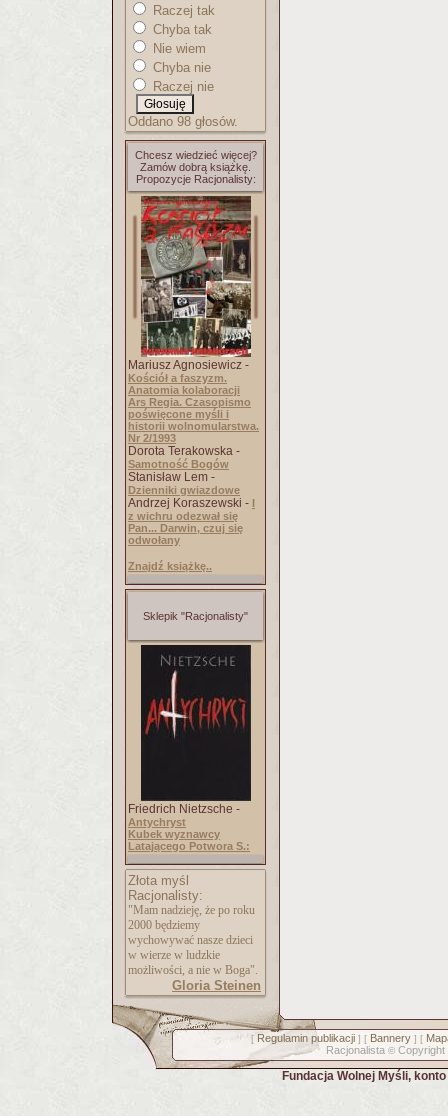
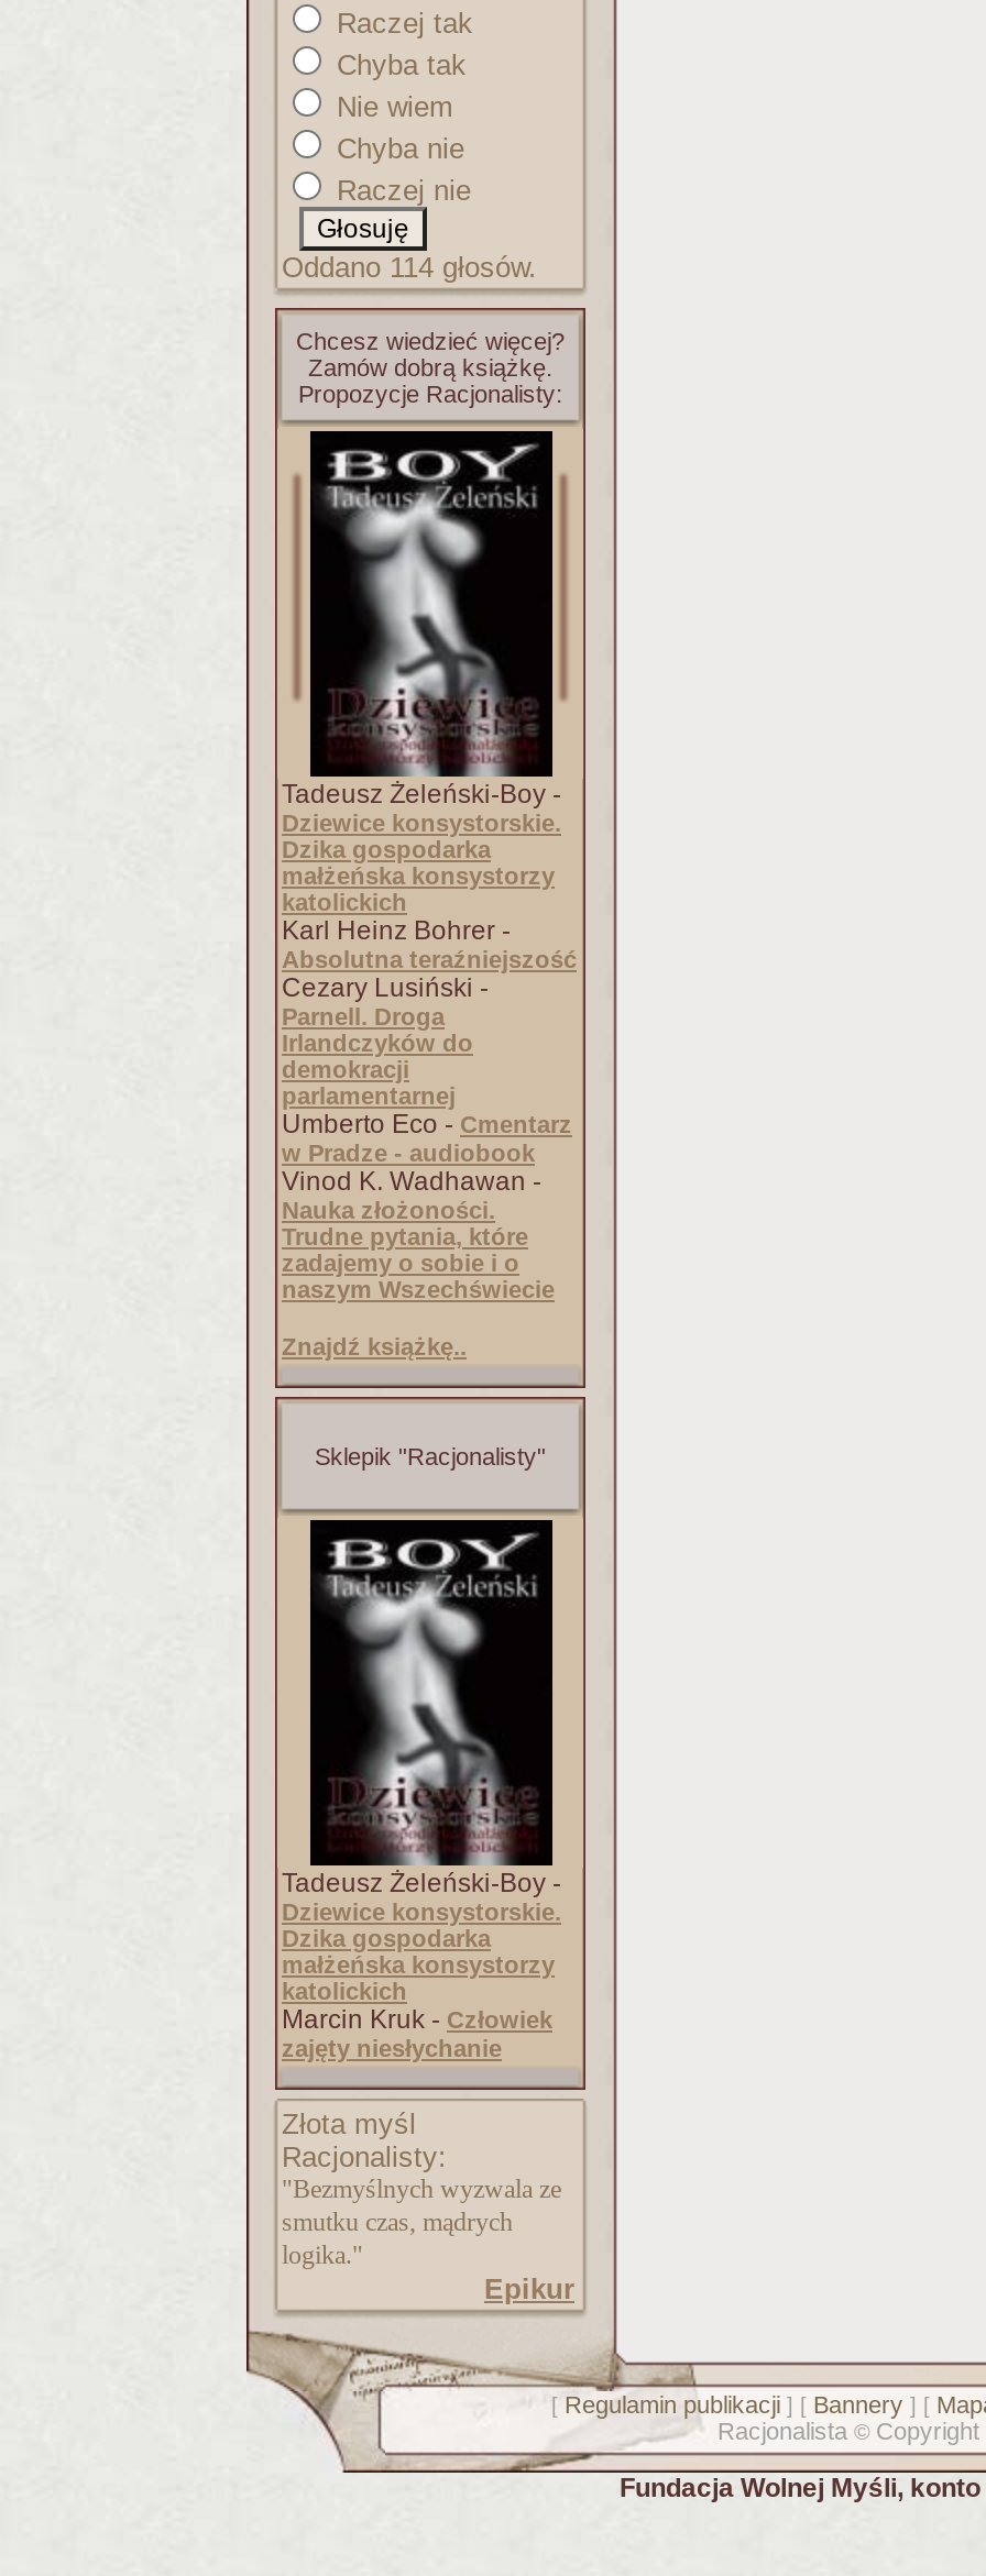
[128,114,238,129] Oddano 98 głosów. -> [282,251,537,284] Oddano 114 głosów.
[140,196,251,301] [image] -> [308,429,555,763] [image]
[128,358,259,546] Mariusz Agnosiewicz - | Kościół a faszyzm. | Anatomia kolaboracji | Ars Regia. Czasopismo | poświęcone myśli i | historii wolnomularstwa. | Nr 2/1993 | Dorota Terakowska - | Samotność Bogów | Stanisław Lem - | Dzienniki gwiazdowe | Andrzej Koraszewski - I | z wichru odezwał się | Pan... Darwin, czuj się | odwołany -> [282,779,577,1302] Tadeusz Żeleński-Boy - | Dziewice konsystorskie. | Dzika gospodarka | małżeńska konsystorzy | katolickich | Karl Heinz Bohrer - | Absolutna teraźniejszość | Cezary Lusiński - | Parnell. Droga | Irlandczyków do | demokracji | parlamentarnej | Umberto Eco - Cmentarz | w Pradze - audiobook | Vinod K. Wadhawan - | Nauka złożoności. | Trudne pytania, które | zadajemy o sobie i o | naszym Wszechświecie
[142,646,251,757] [image] -> [319,1533,537,1850] [image]
[128,802,250,852] Friedrich Nietzsche - | Antychryst | Kubek wyznawcy | Latającego Potwora S.: -> [282,1868,561,2061] Tadeusz Żeleński-Boy - | Dziewice konsystorskie. | Dzika gospodarka | małżeńska konsystorzy | katolickich | Marcin Kruk - Człowiek | zajęty niesłychanie
moved [128,873,203,903] -> [282,2107,447,2173]: Złota myśl | Racjonalisty:
[128,903,261,993] "Mam nadzieję, że po roku | 2000 będziemy | wychowywać nasze dzieci | w wierze w ludzkie | możliwości, a nie w Boga". | Gloria Steinen -> [282,2173,574,2305] "Bezmyślnych wyzwala ze | smutku czas, mądrych | logika." | Epikur

